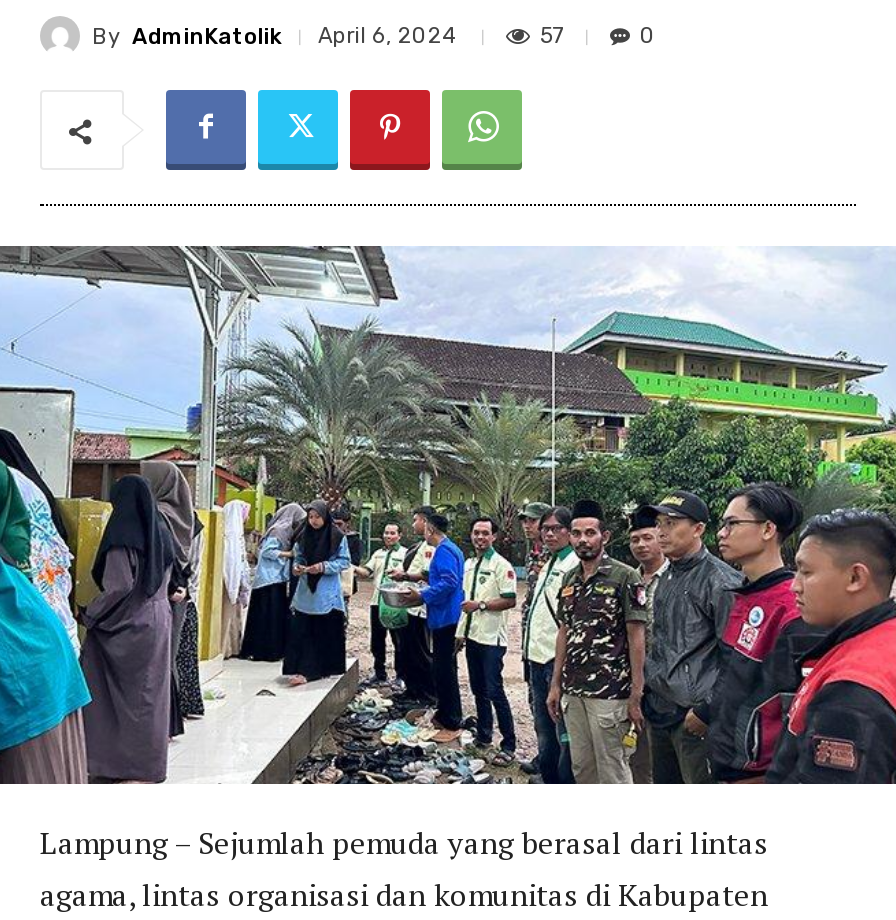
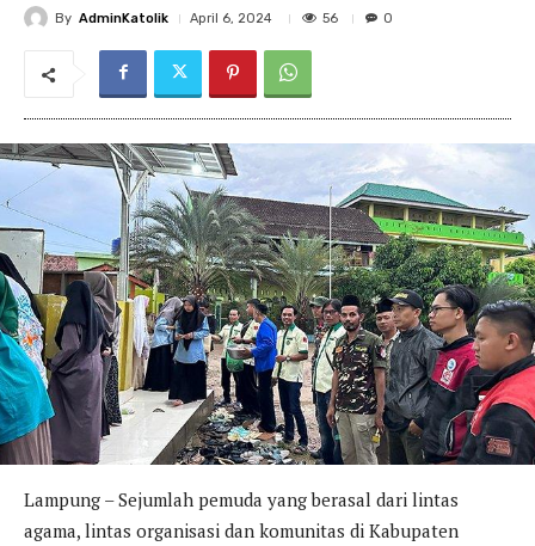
[540,24,564,50] 57 -> [322,11,338,26] 56

